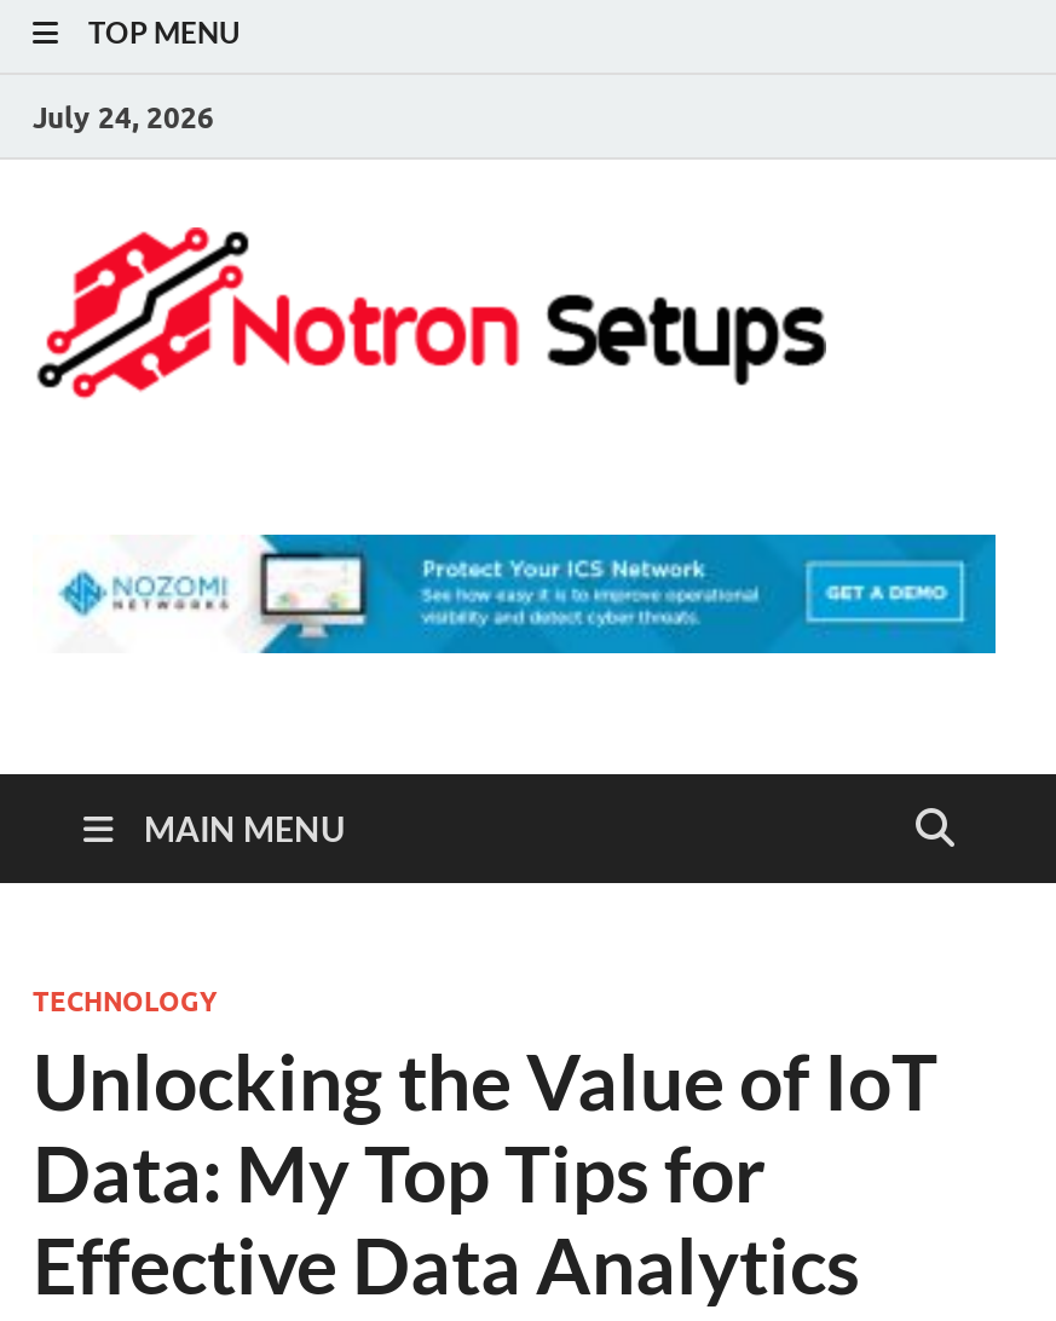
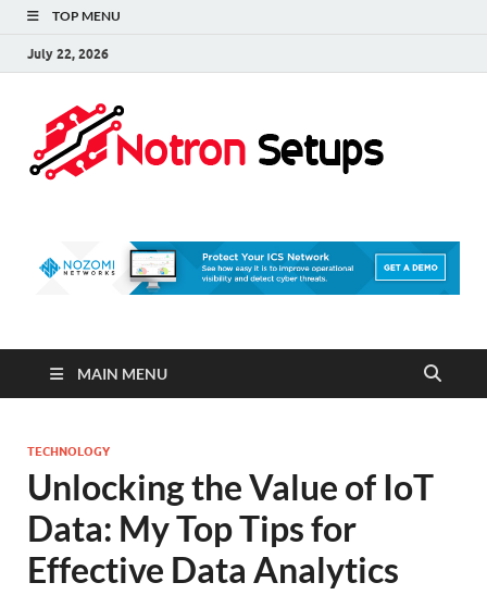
[33,98,214,134] July 24, 2026 -> [27,45,109,61] July 22, 2026

